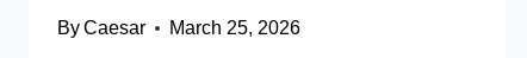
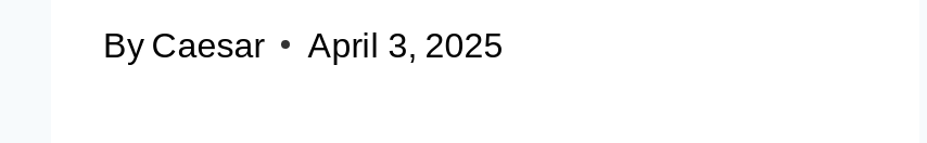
[57,18,301,38] By Caesar March 25, 2026 -> [103,27,503,64] By Caesar April 3, 2025

